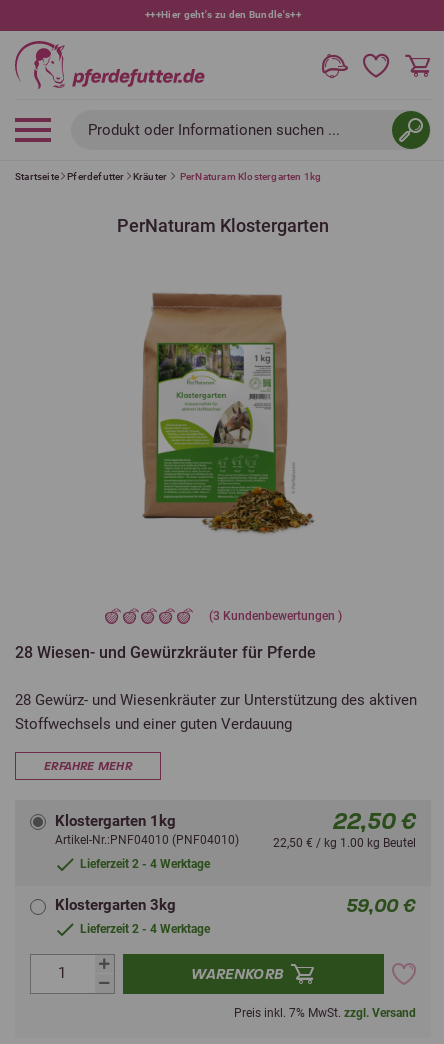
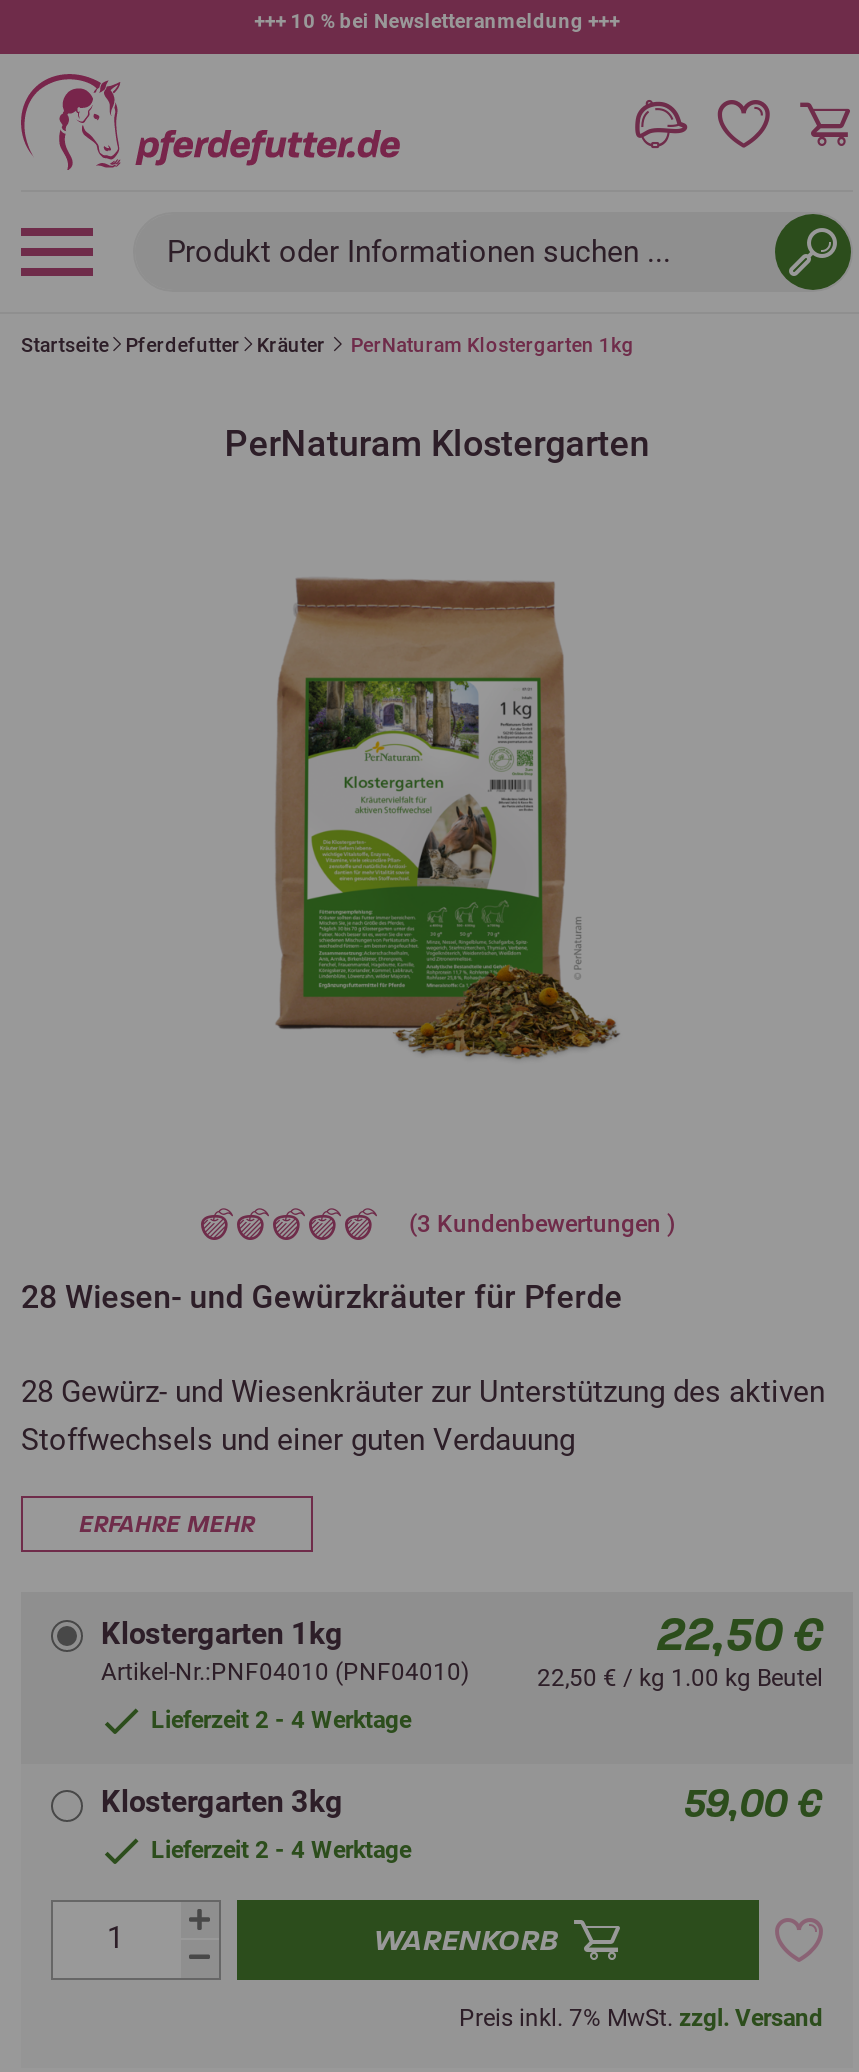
[145,9,301,20] +++ Hier geht's zu den Bundle's ++ -> [254,10,620,32] +++ 10 % bei Newsletteranmeldung +++

